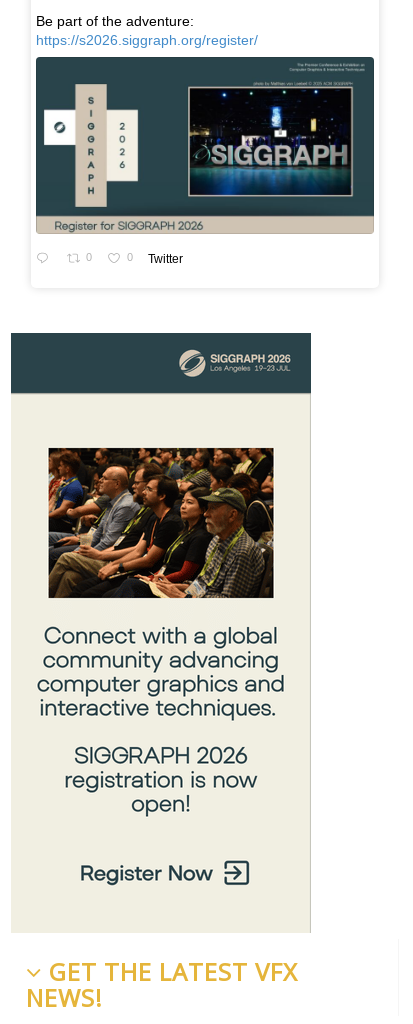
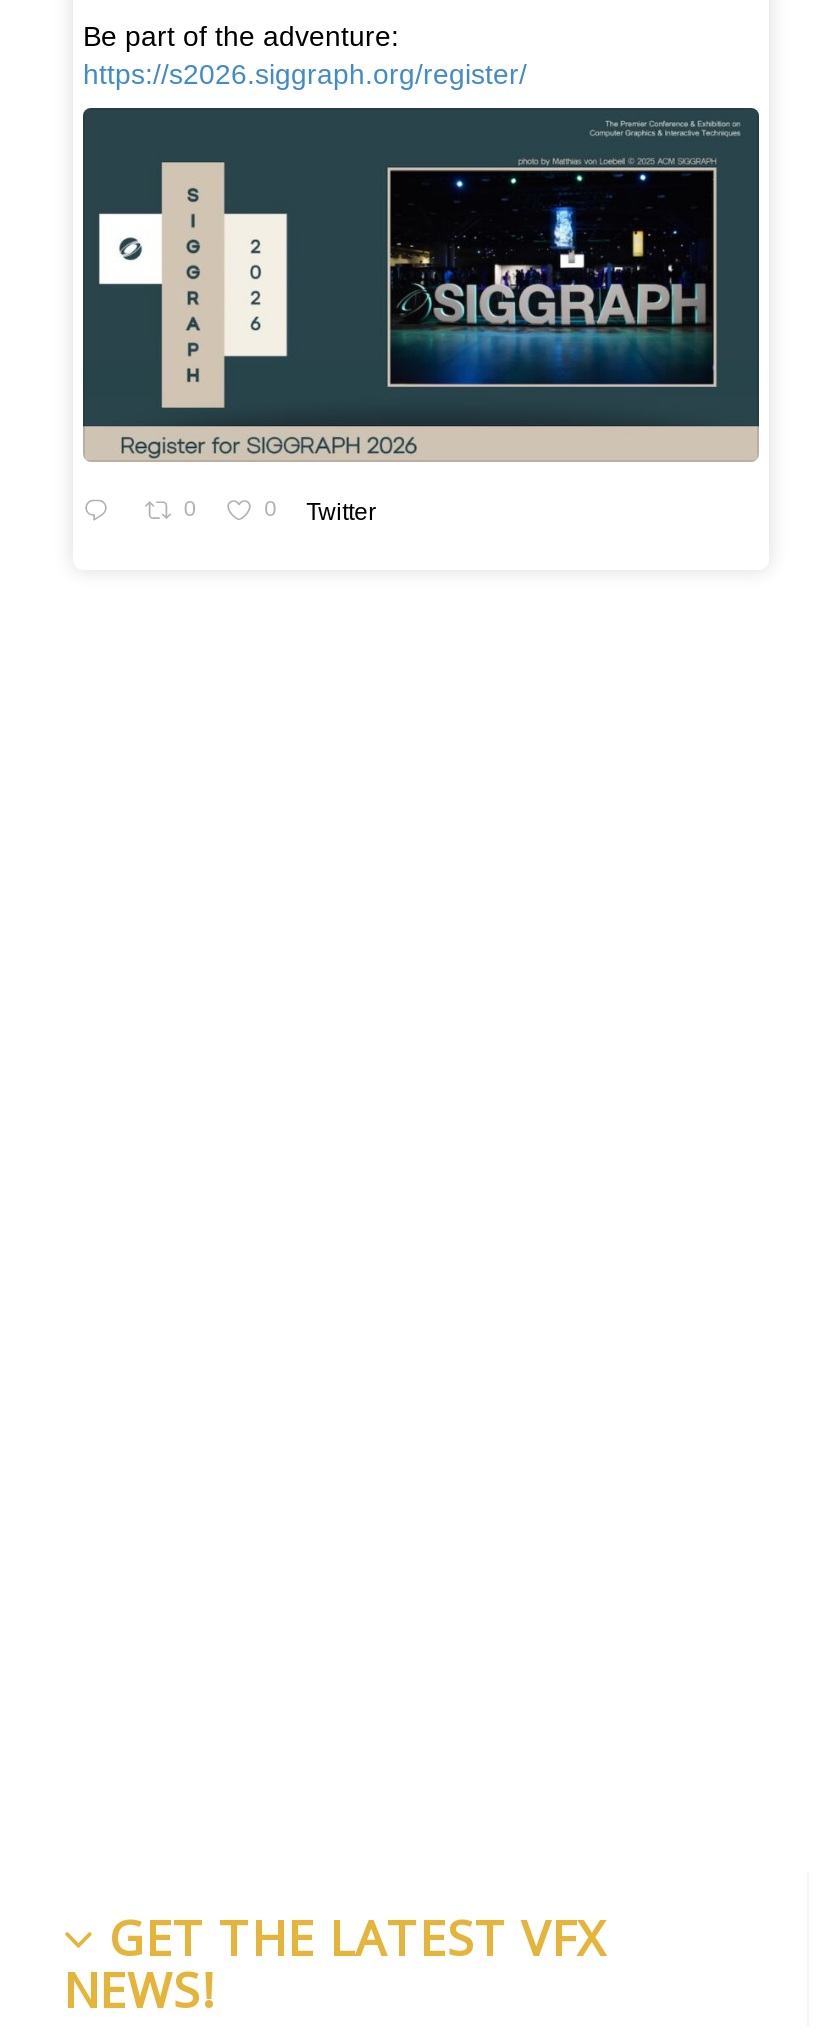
[10,332,312,932] [image] -> none

